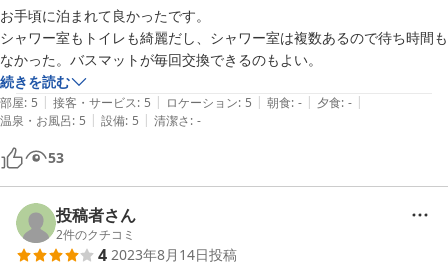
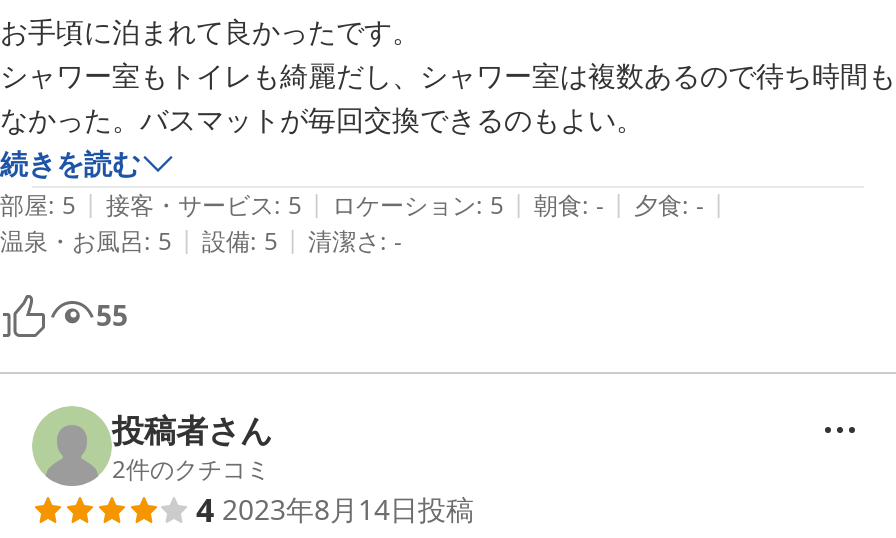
[48,148,64,167] 53 -> [96,296,128,334] 55

